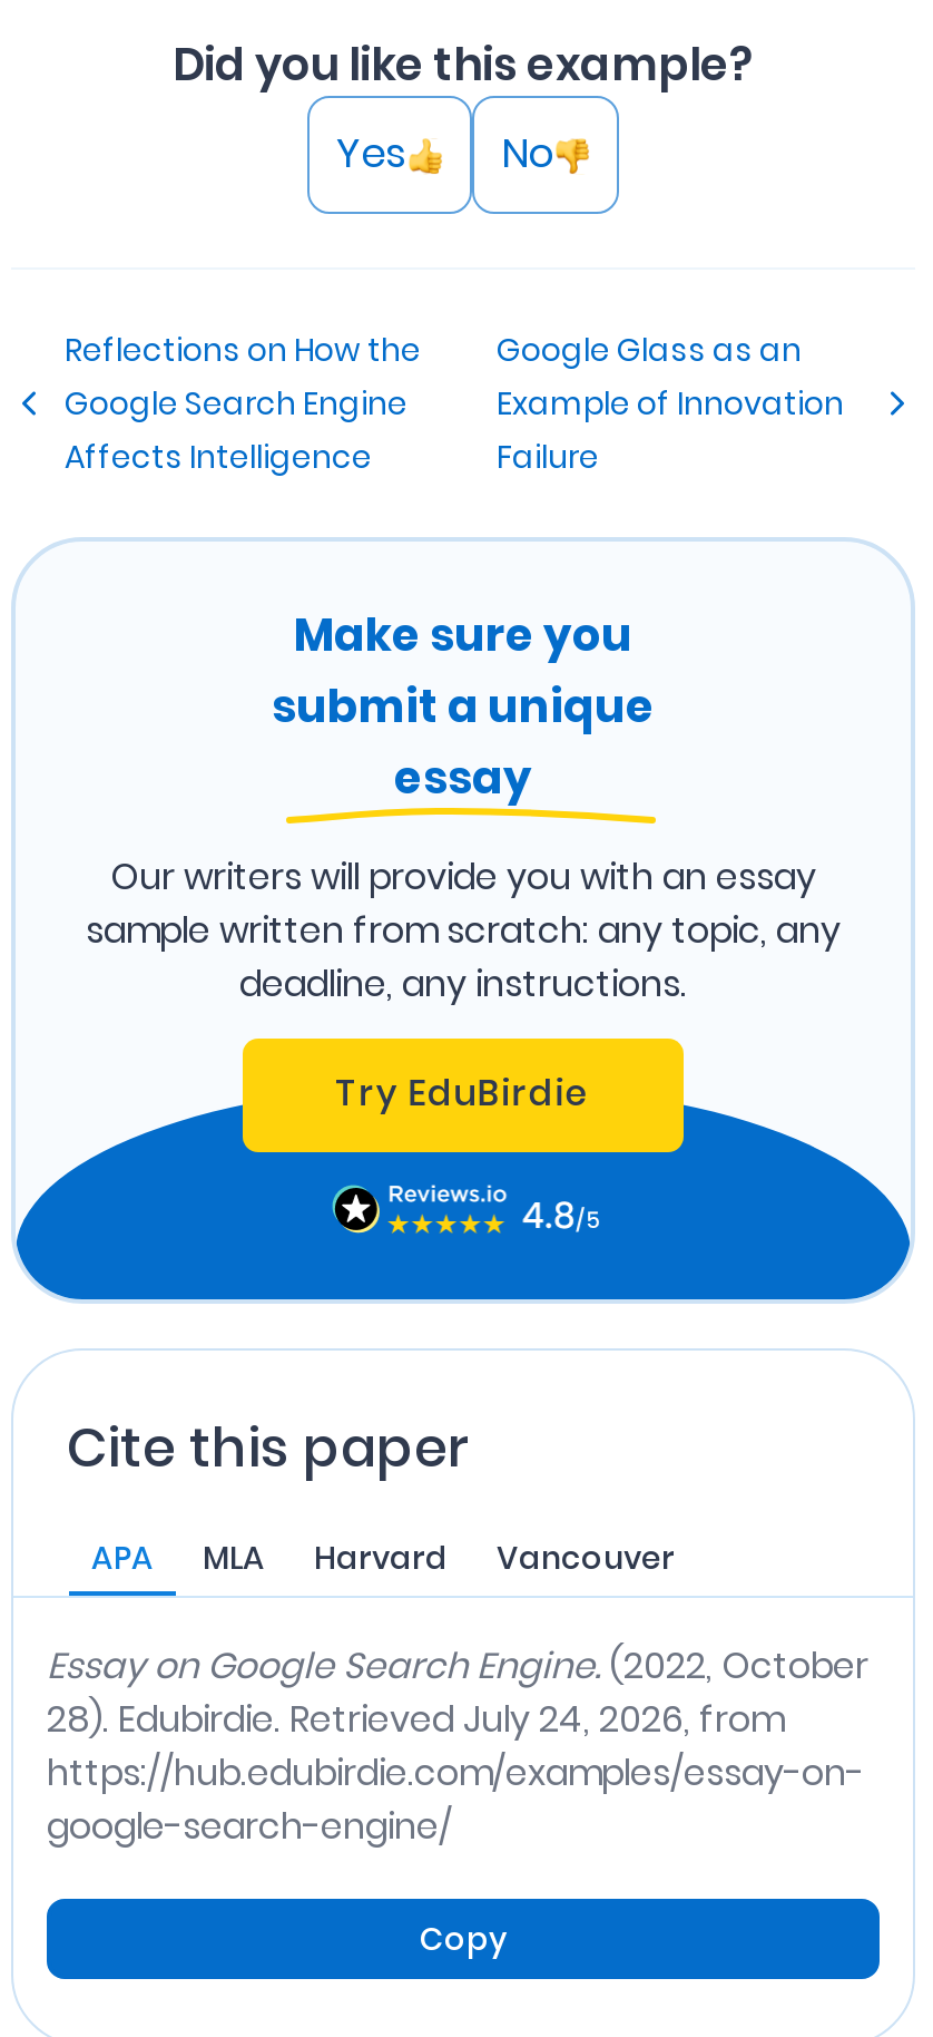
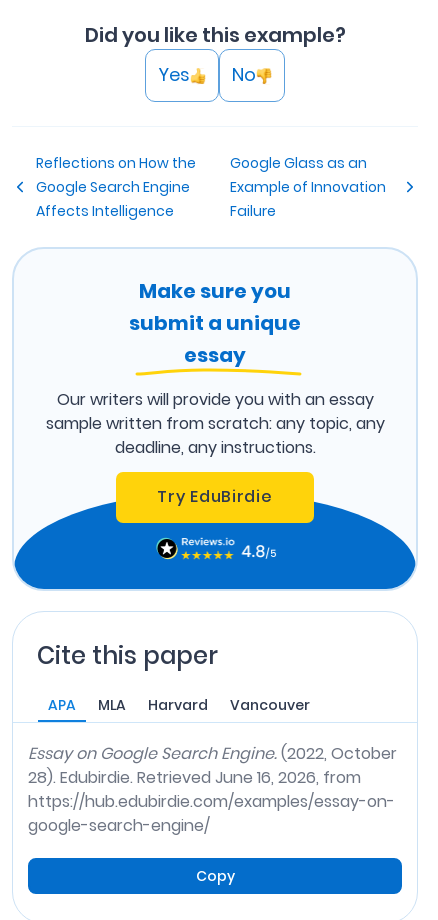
[47,1693,784,1744] 28). Edubirdie. Retrieved July 24, 2026, from -> [28,766,361,789] 28). Edubirdie. Retrieved June 16, 2026, from

